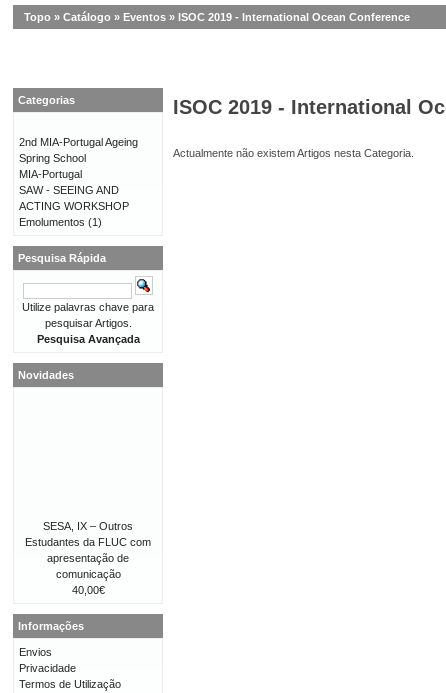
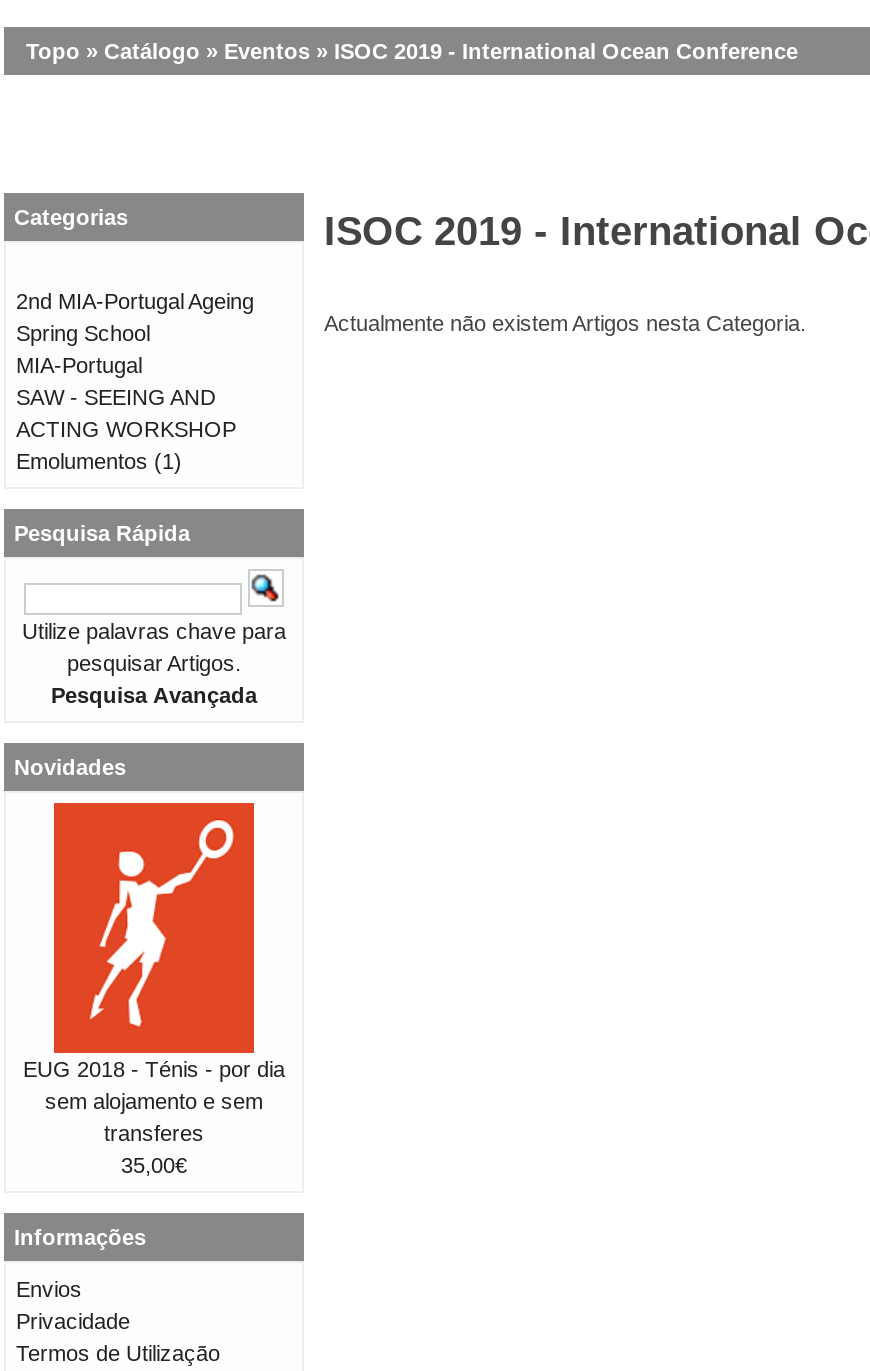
none -> [52,801,256,1011] [image]
[25,520,151,596] SESA, IX – Outros | Estudantes da FLUC com | apresentação de | comunicação | 40,00€ -> [23,1057,285,1177] EUG 2018 - Ténis - por dia | sem alojamento e sem | transferes | 35,00€

